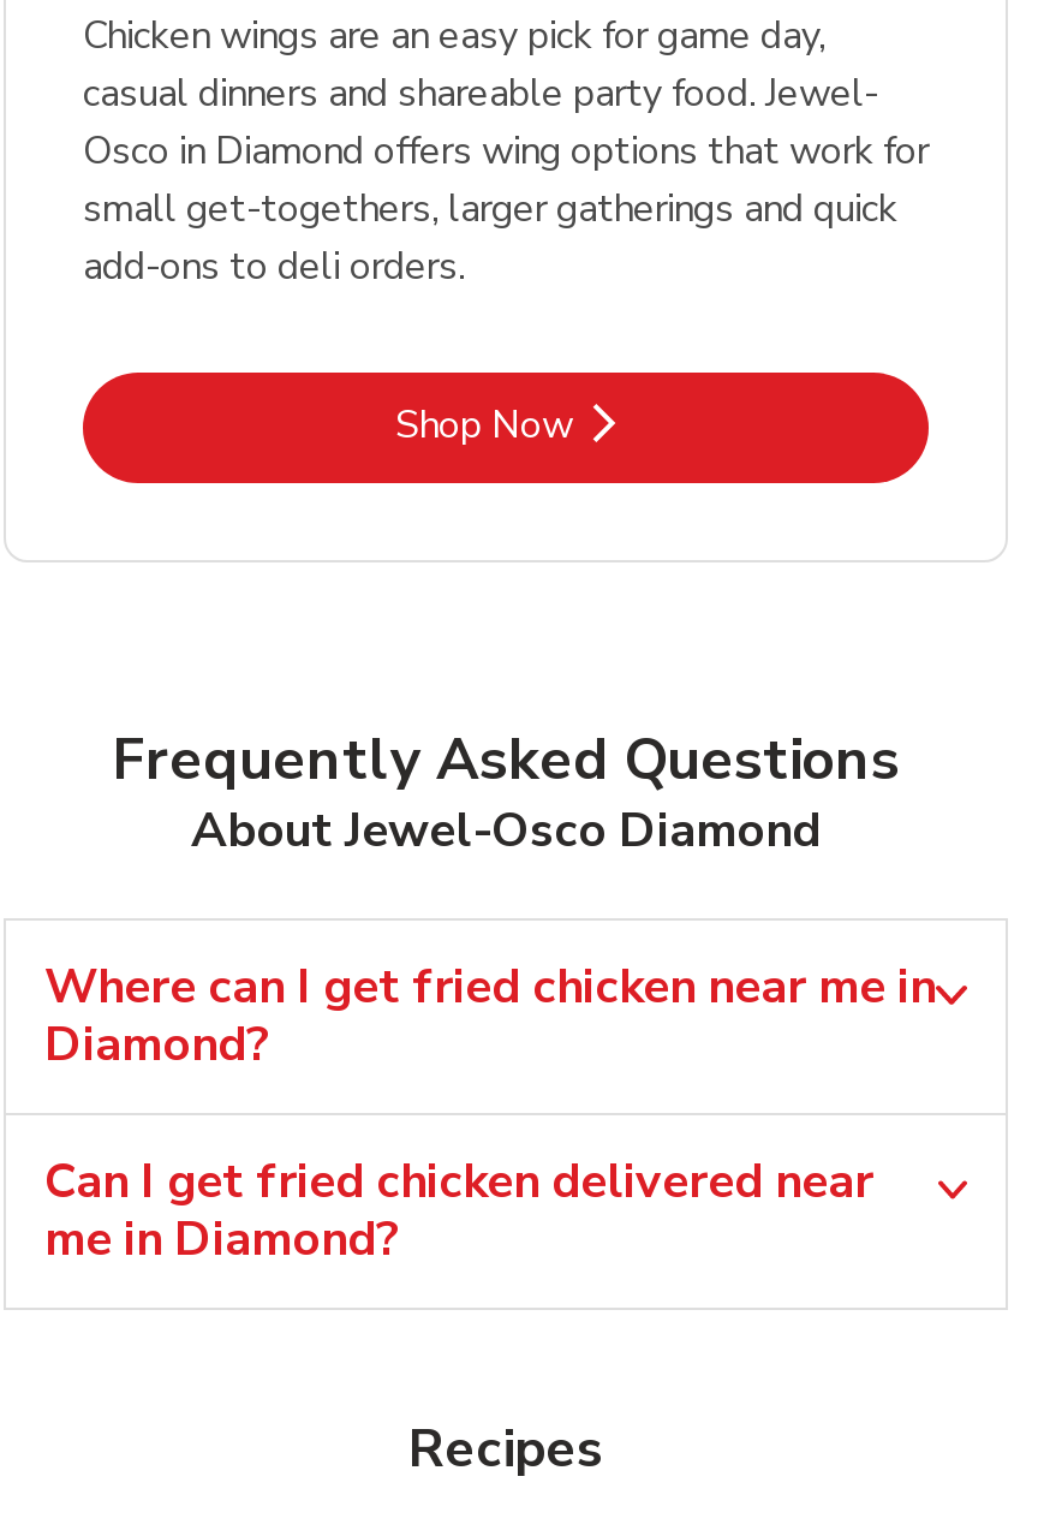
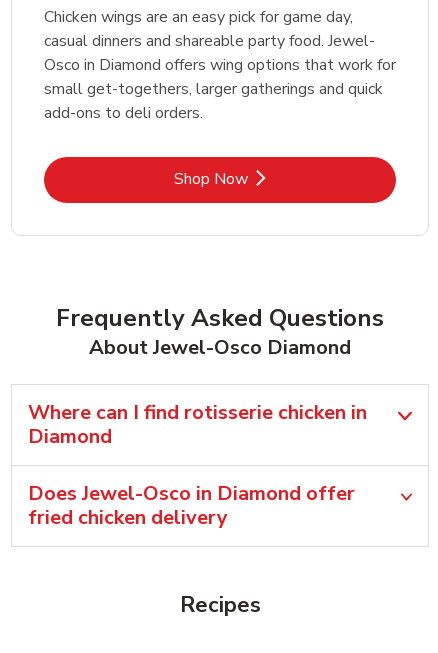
[44,955,936,1078] Where can I get fried chicken near me in | Diamond? -> [28,399,367,450] Where can I find rotisserie chicken in | Diamond
[44,1150,873,1273] Can I get fried chicken delivered near | me in Diamond? -> [28,480,355,531] Does Jewel-Osco in Diamond offer | fried chicken delivery

